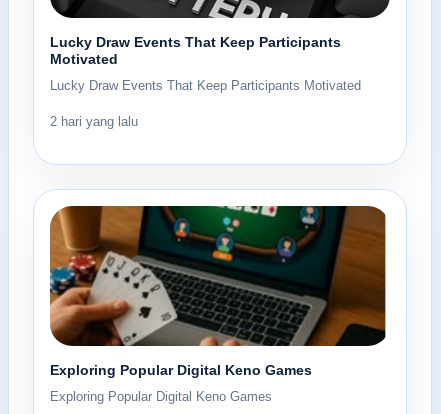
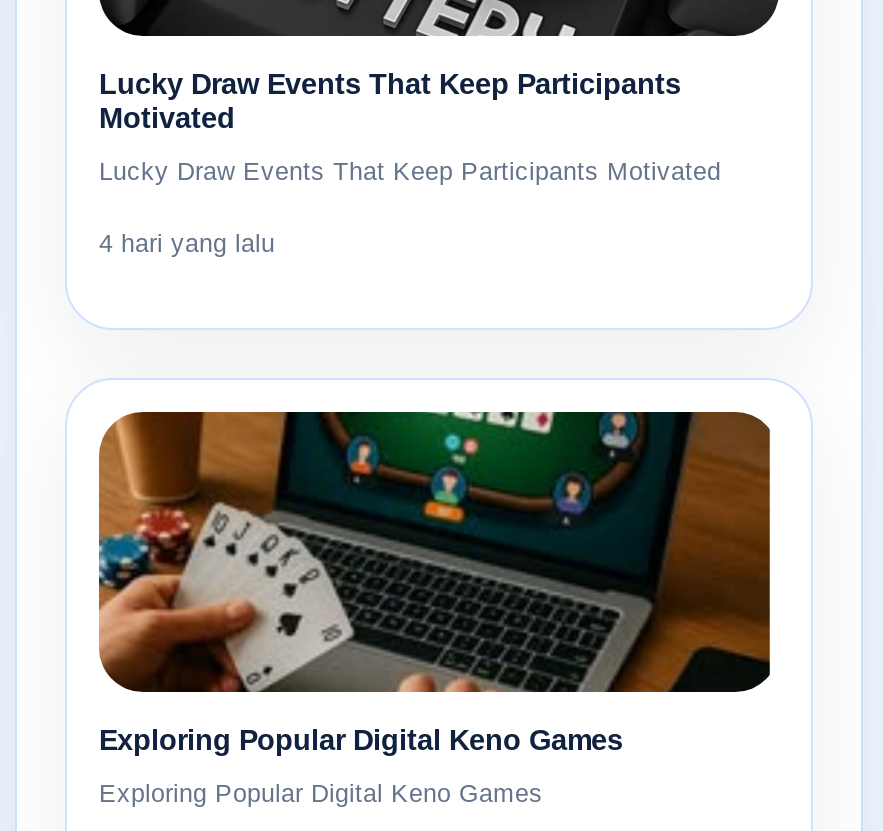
[50,115,138,129] 2 hari yang lalu -> [99,230,275,258] 4 hari yang lalu

